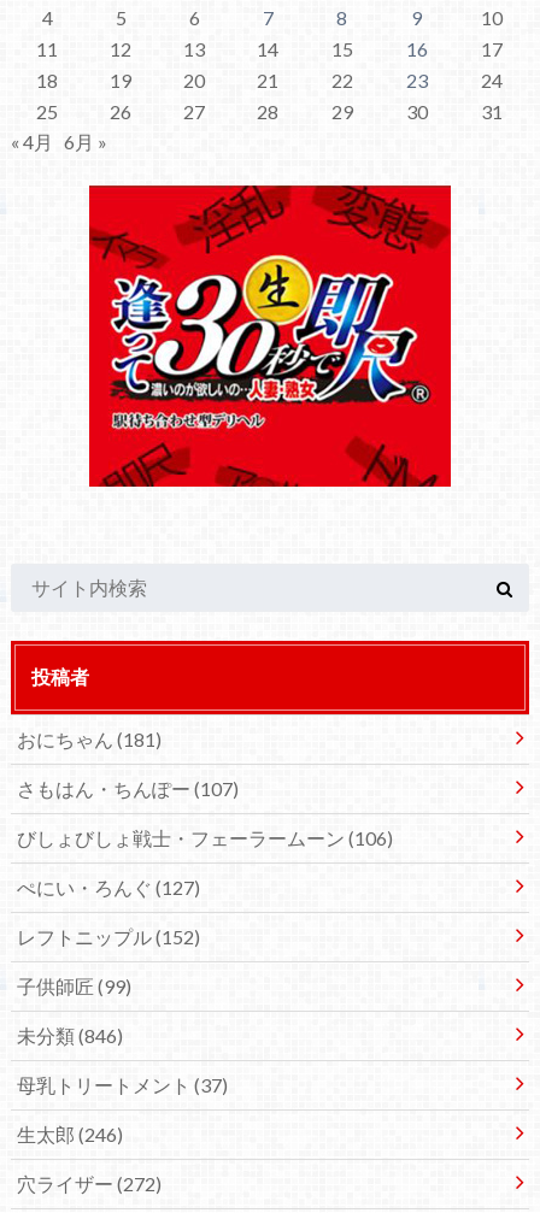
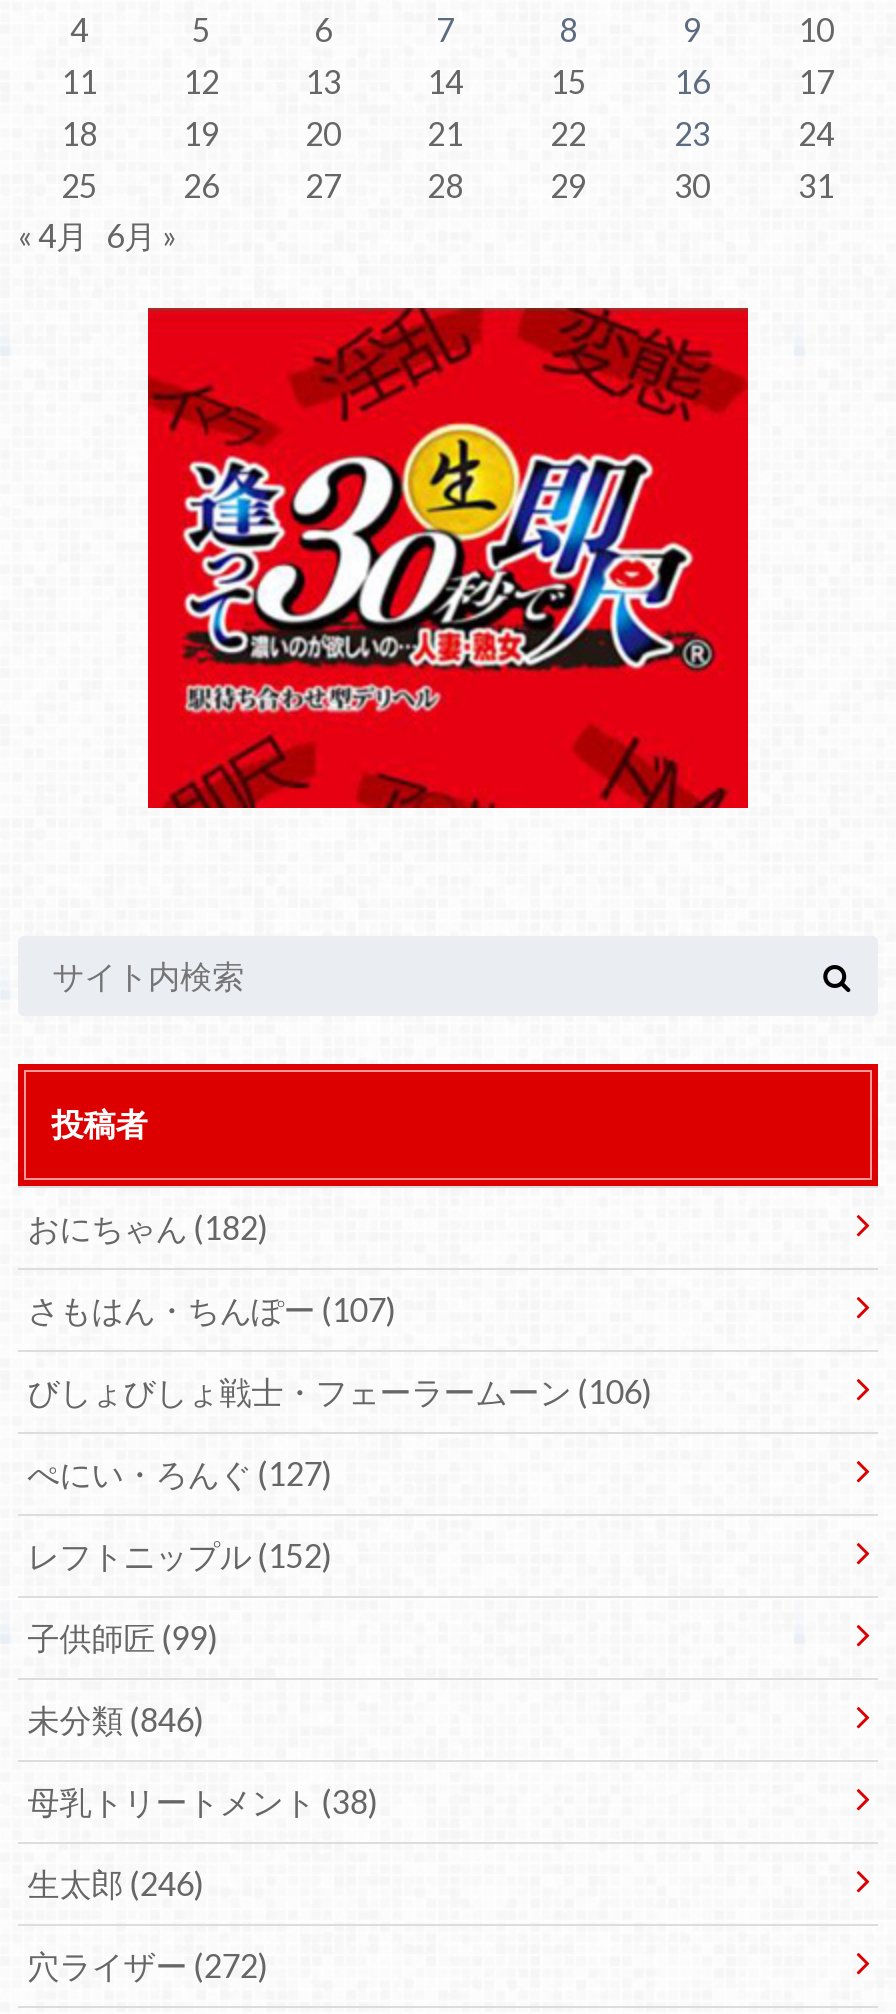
[17,727,161,750] おにちゃん(181) -> [28,1208,268,1246] おにちゃん(182)
[17,1073,228,1096] 母乳トリートメント(37) -> [28,1782,378,1820] 母乳トリートメント(38)

